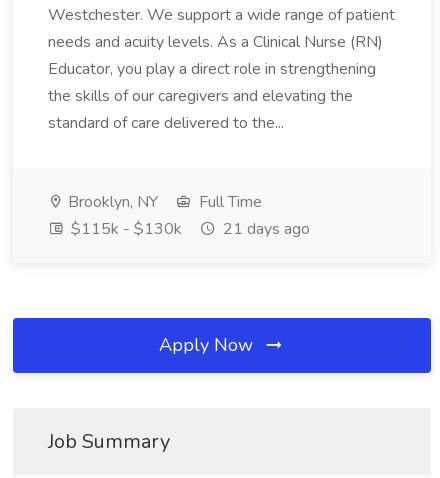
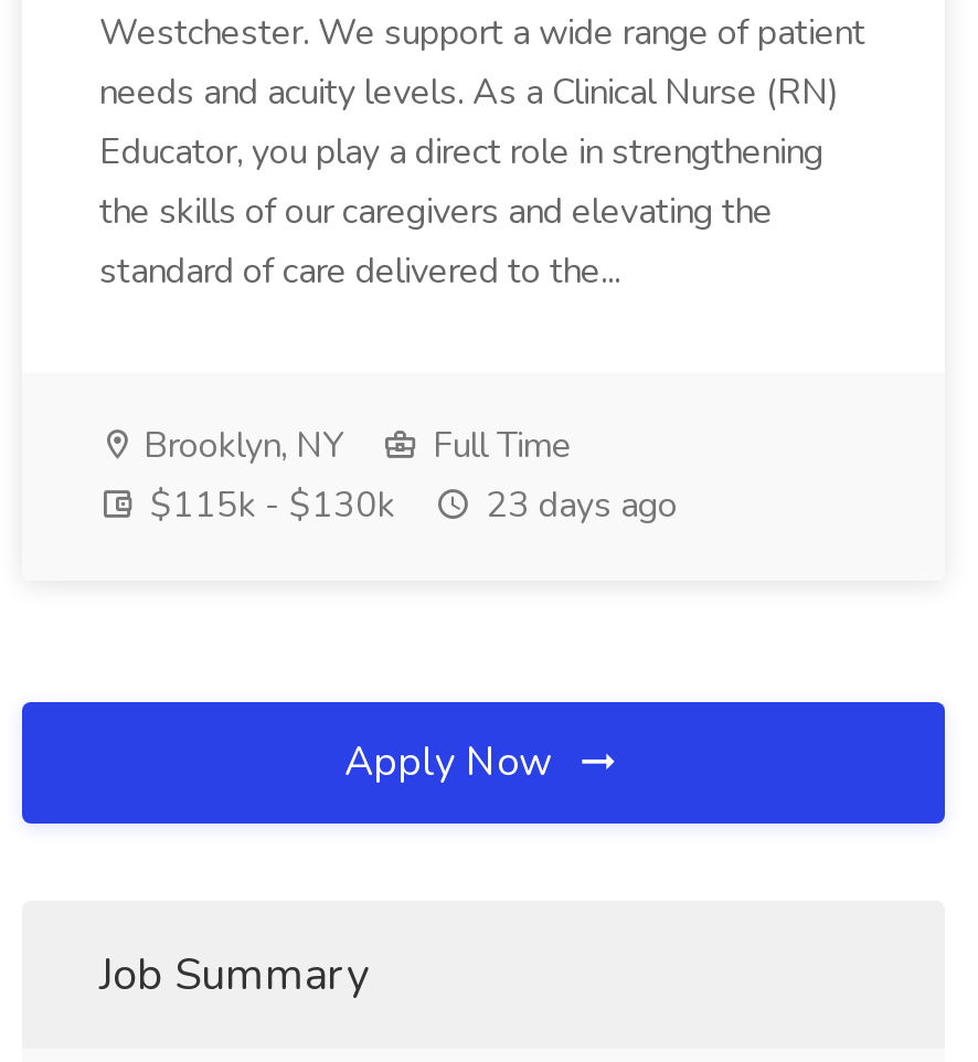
[67,218,310,240] $115k - $130k 21 days ago -> [141,481,678,530] $115k - $130k 23 days ago

